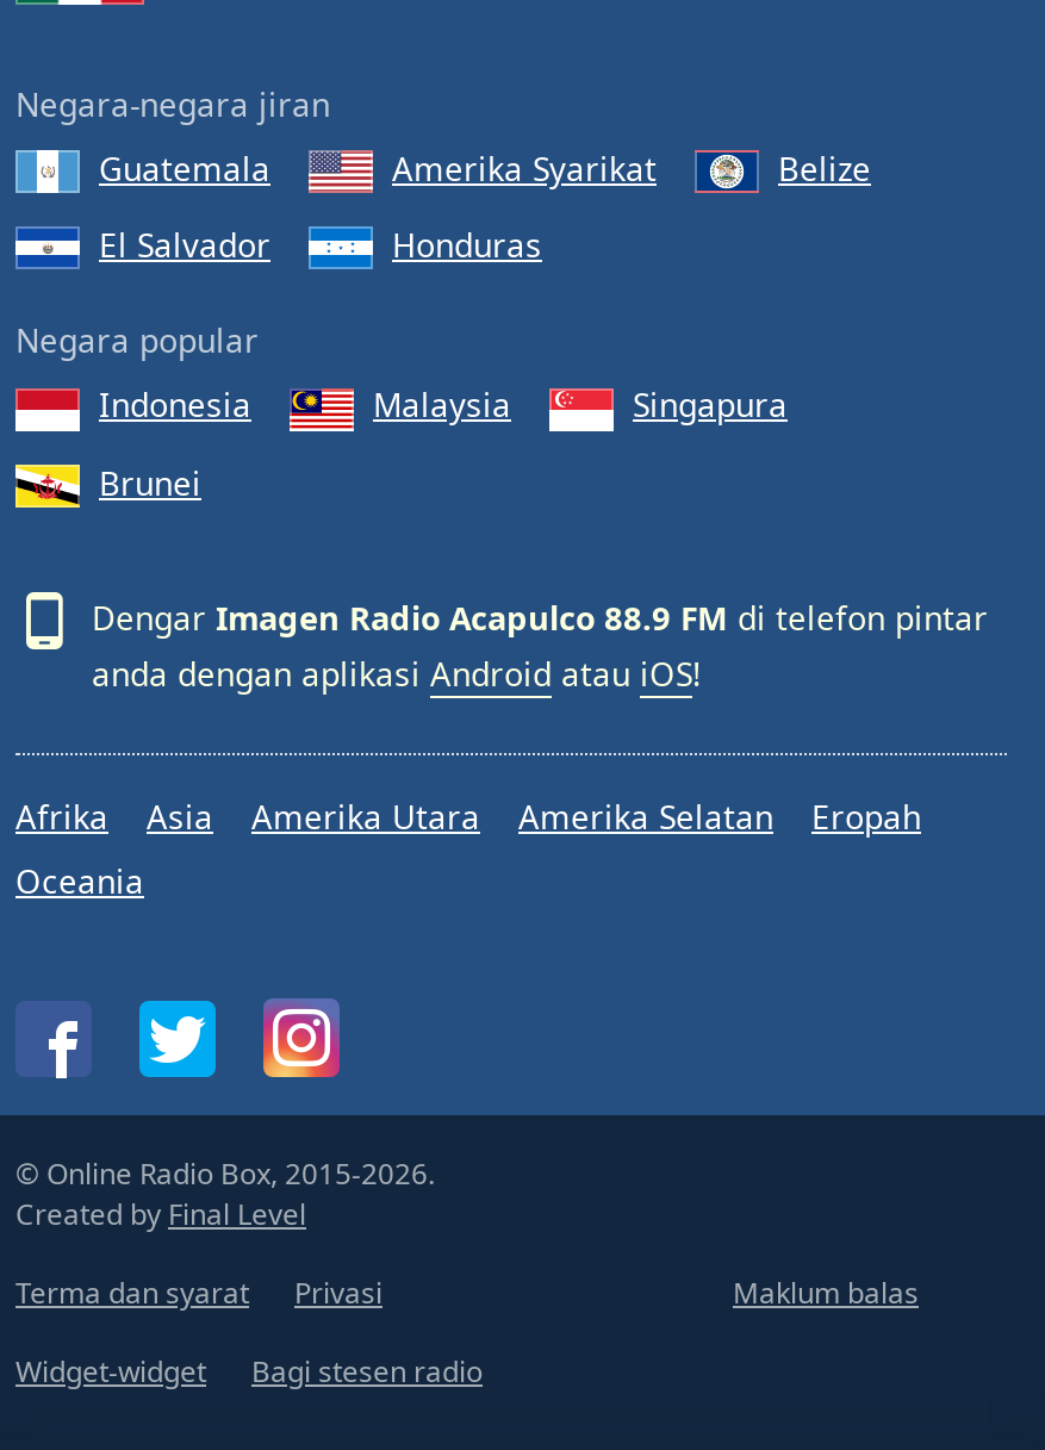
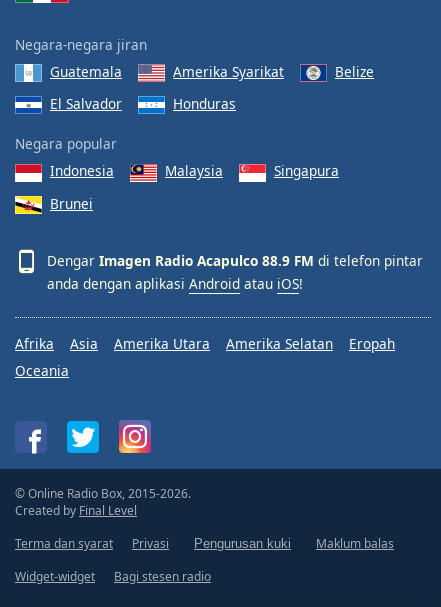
none -> [194,536,291,551] Pengurusan kuki

